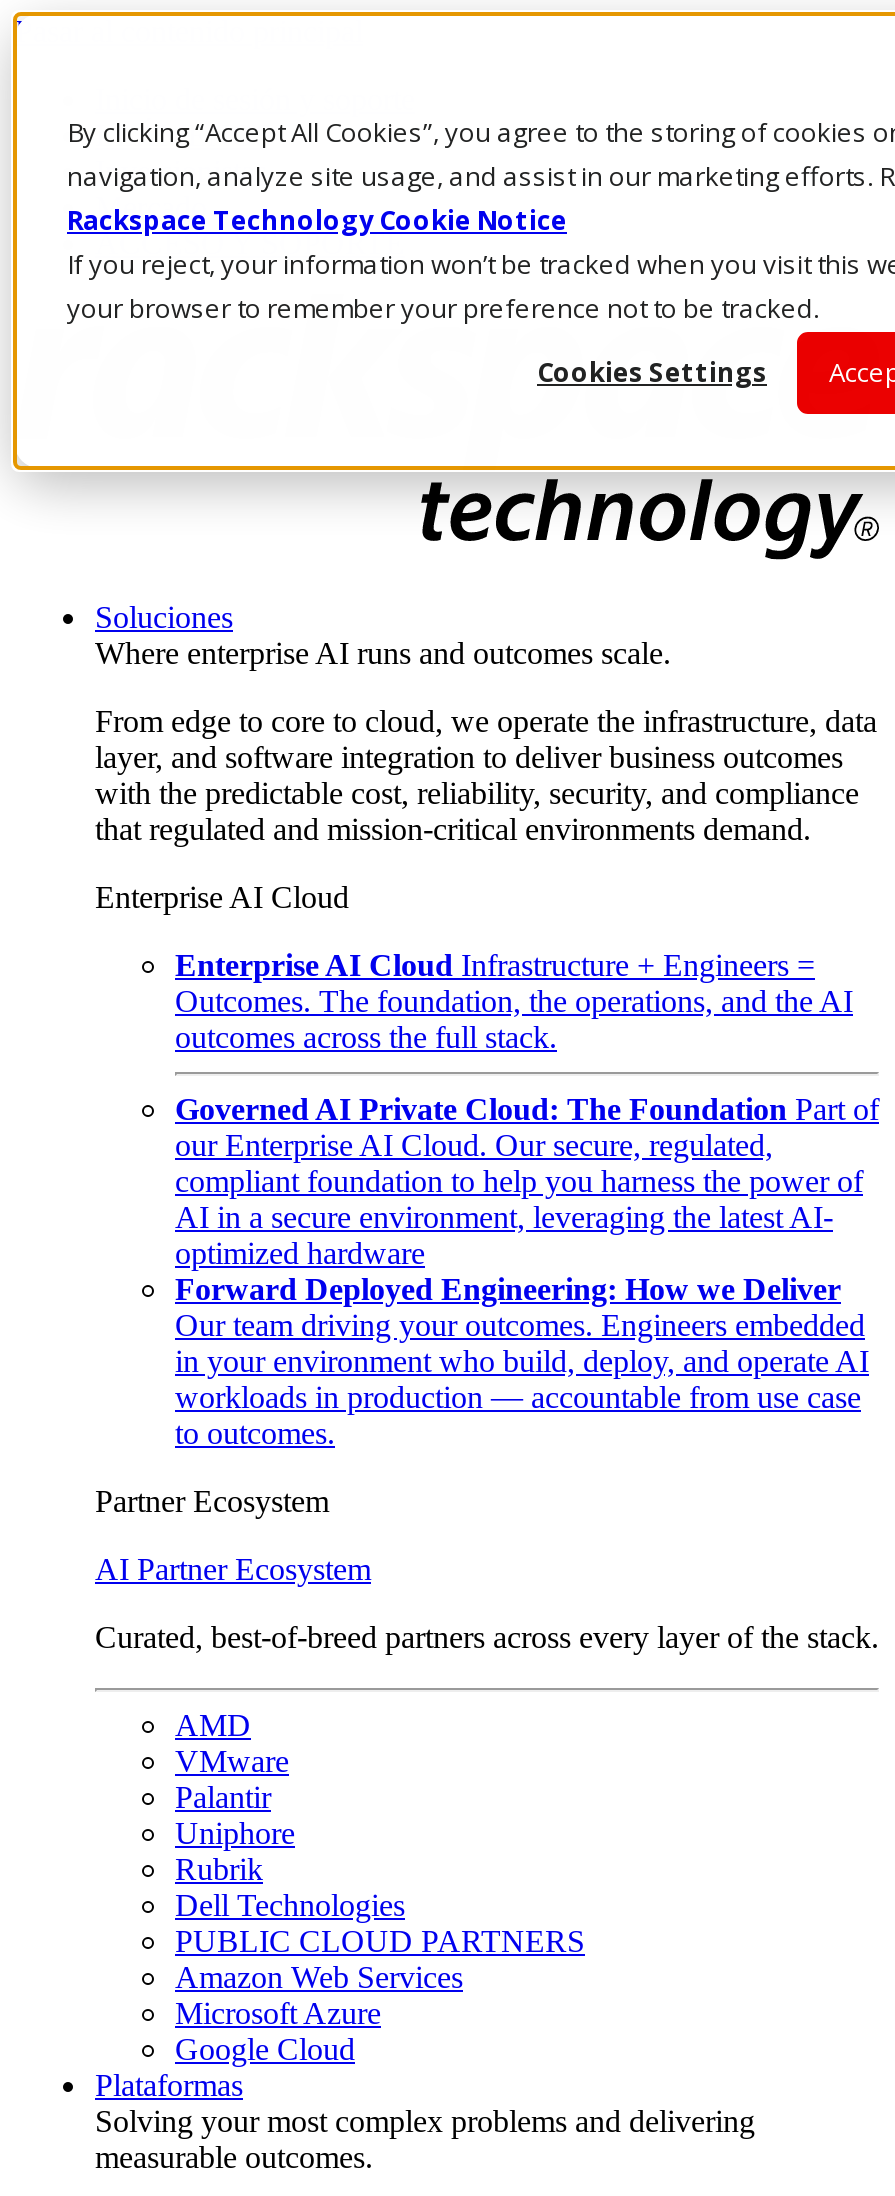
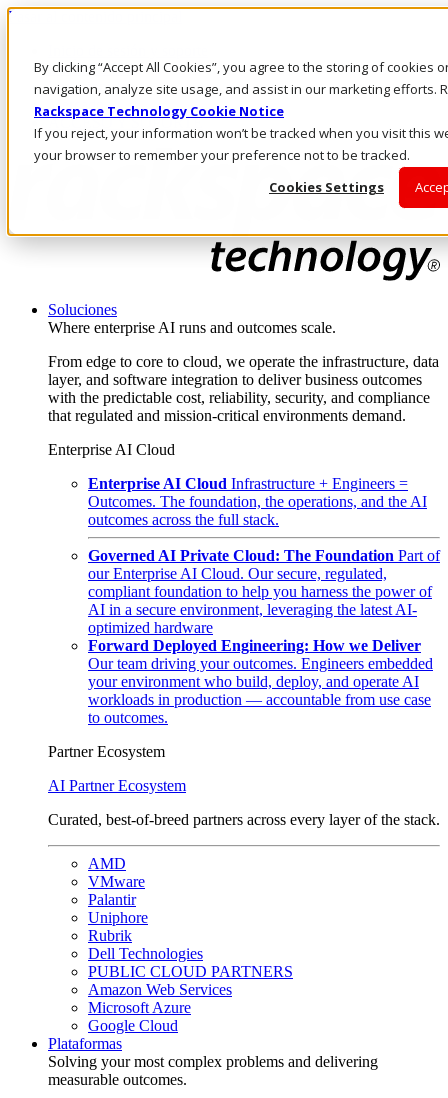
[175,1344,869,1378] in your environment who build, deploy, and operate AI -> [88,673,419,690] your environment who build, deploy, and operate AI

